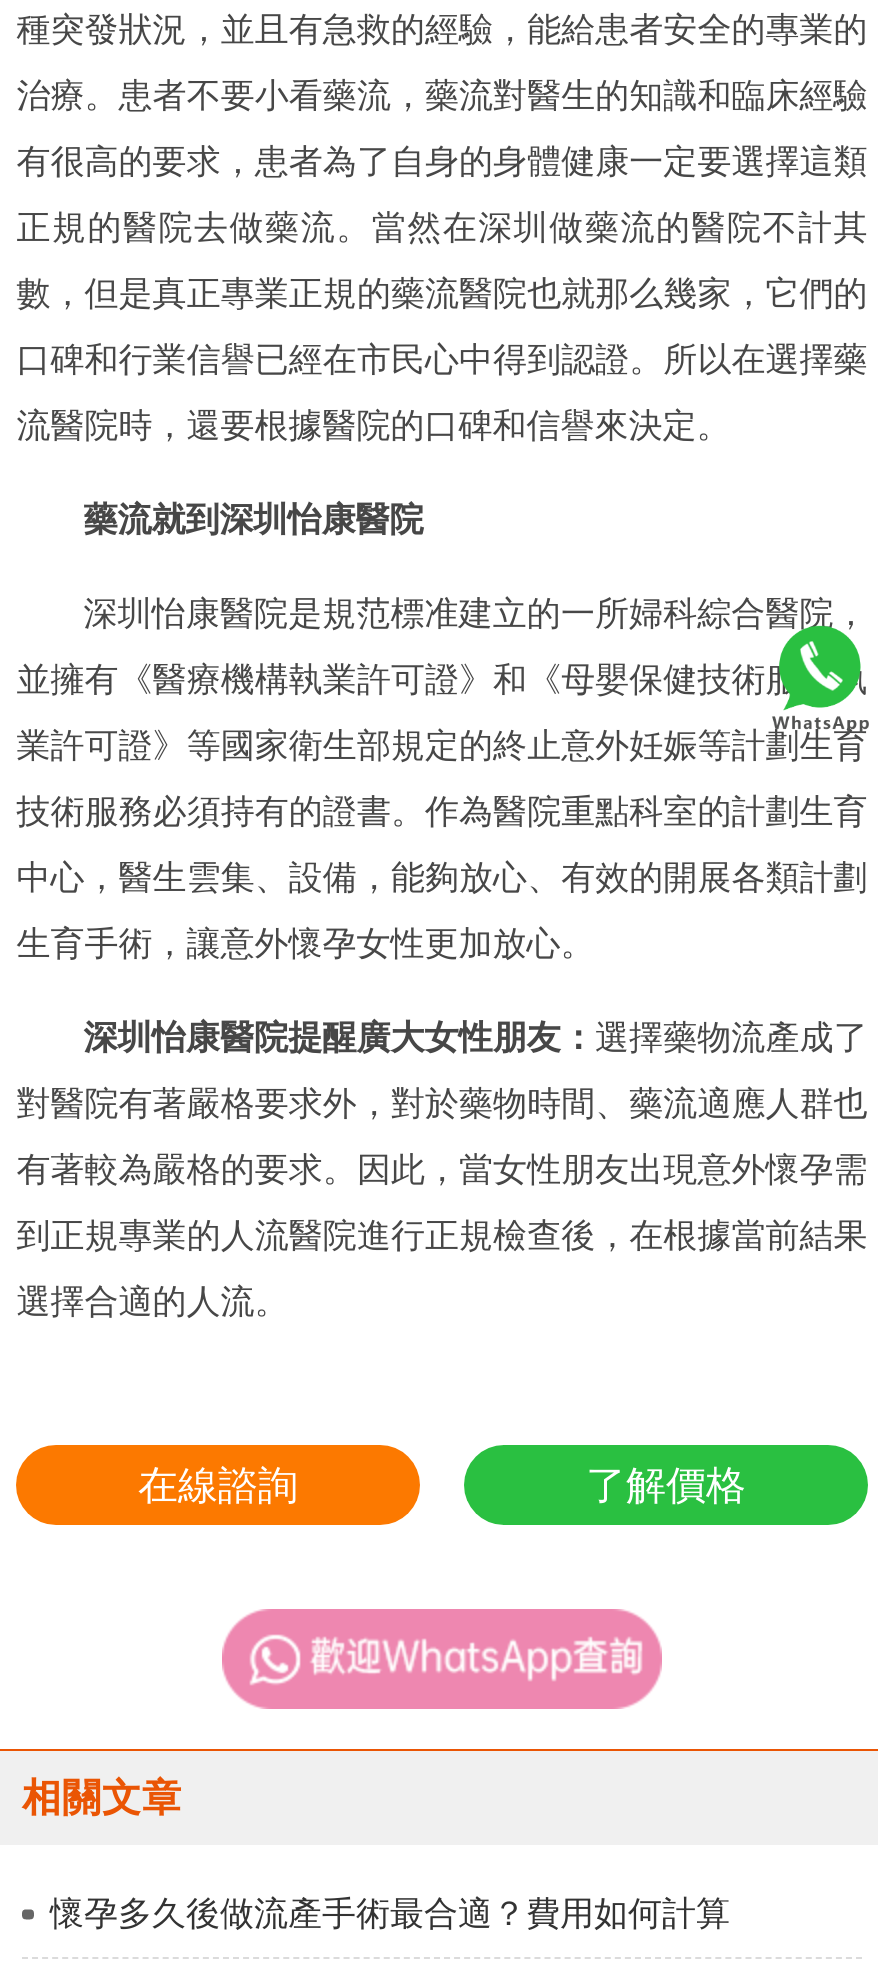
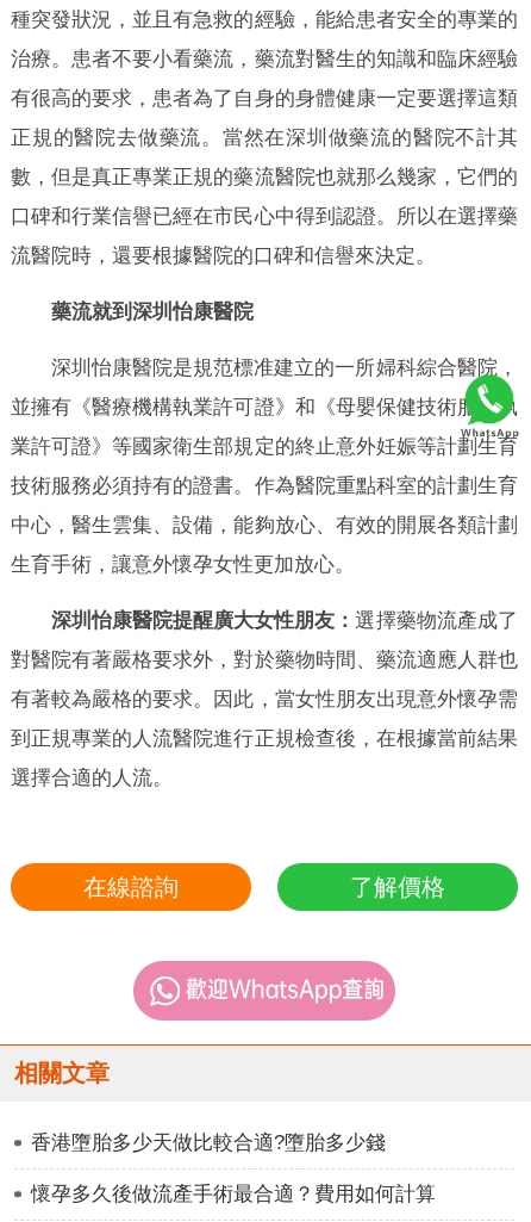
none -> [31,1131,386,1154] 香港墮胎多少天做比較合適?墮胎多少錢

